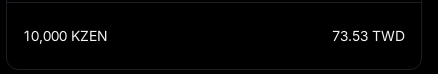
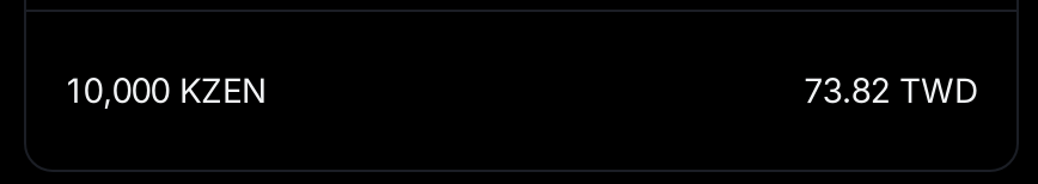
[332,27,405,44] 73.53 TWD -> [804,69,978,110] 73.82 TWD

